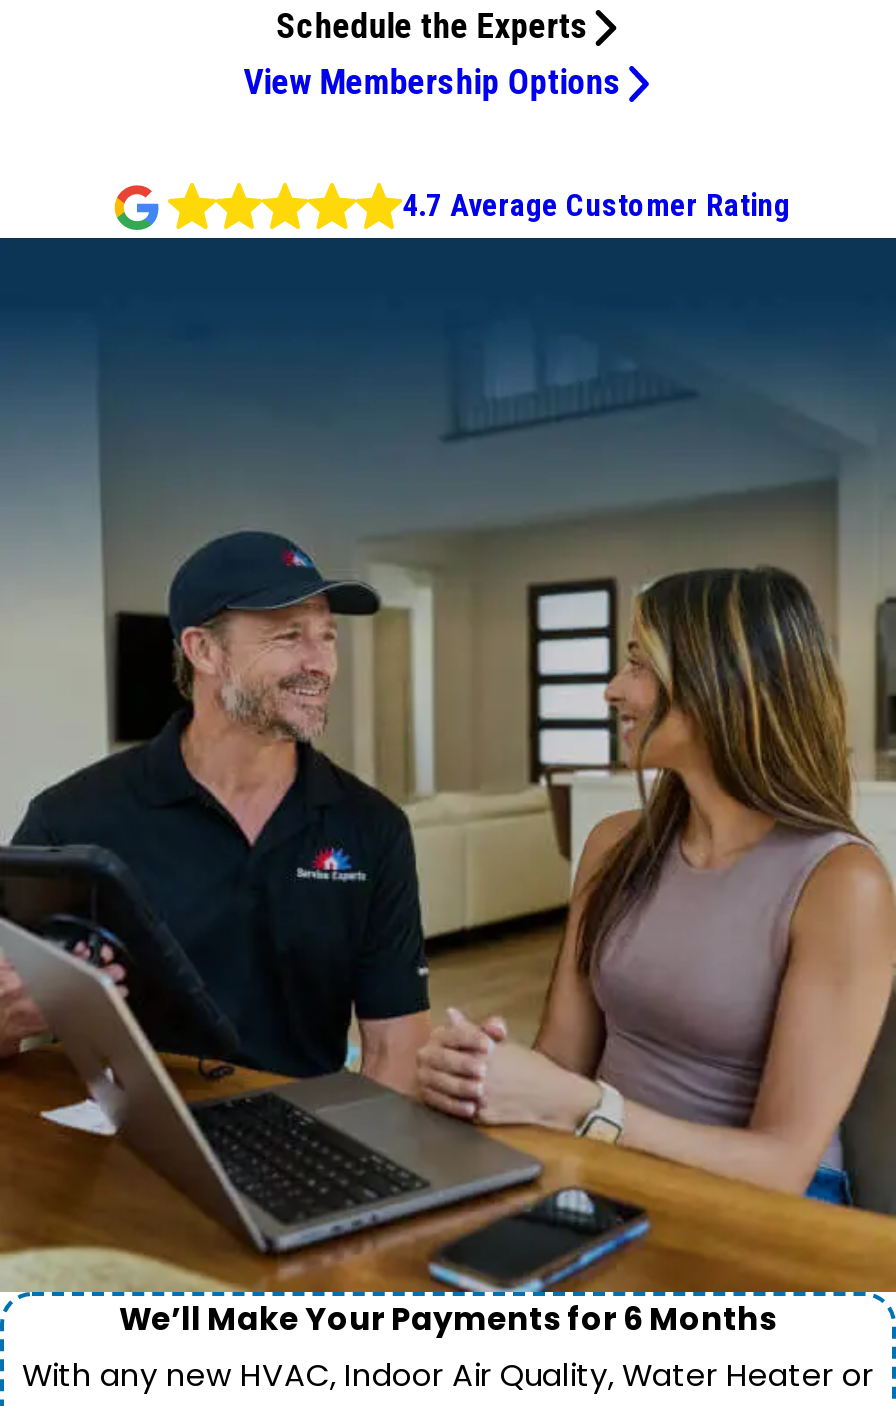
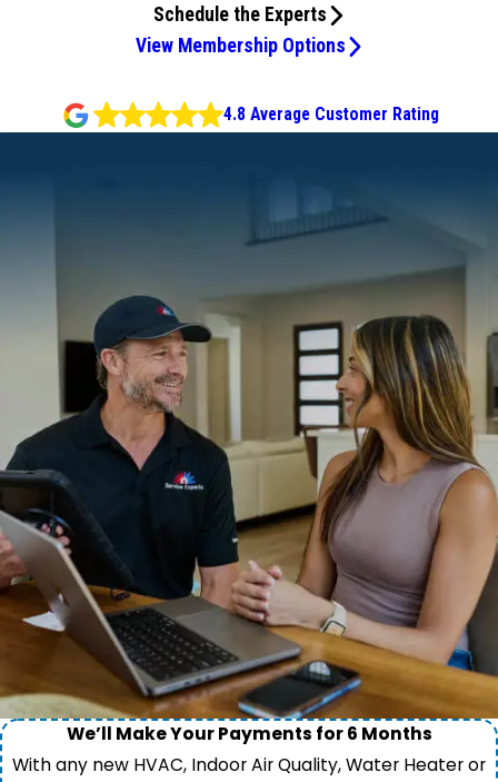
[402,188,790,224] 4.7 Average Customer Rating -> [223,105,439,125] 4.8 Average Customer Rating

